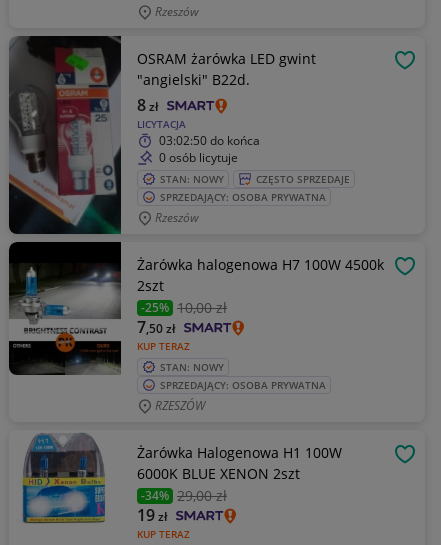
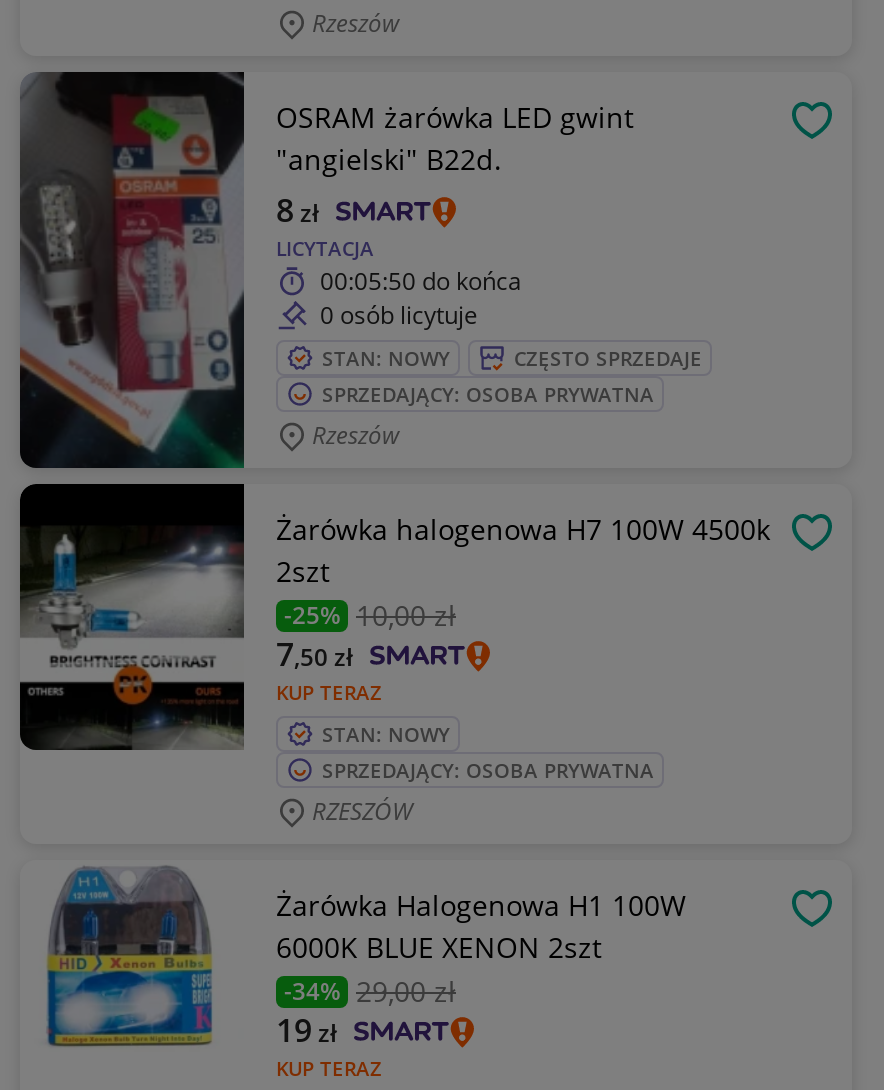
[159,132,260,149] 03:02:50 do końca -> [320,264,522,298] 00:05:50 do końca

